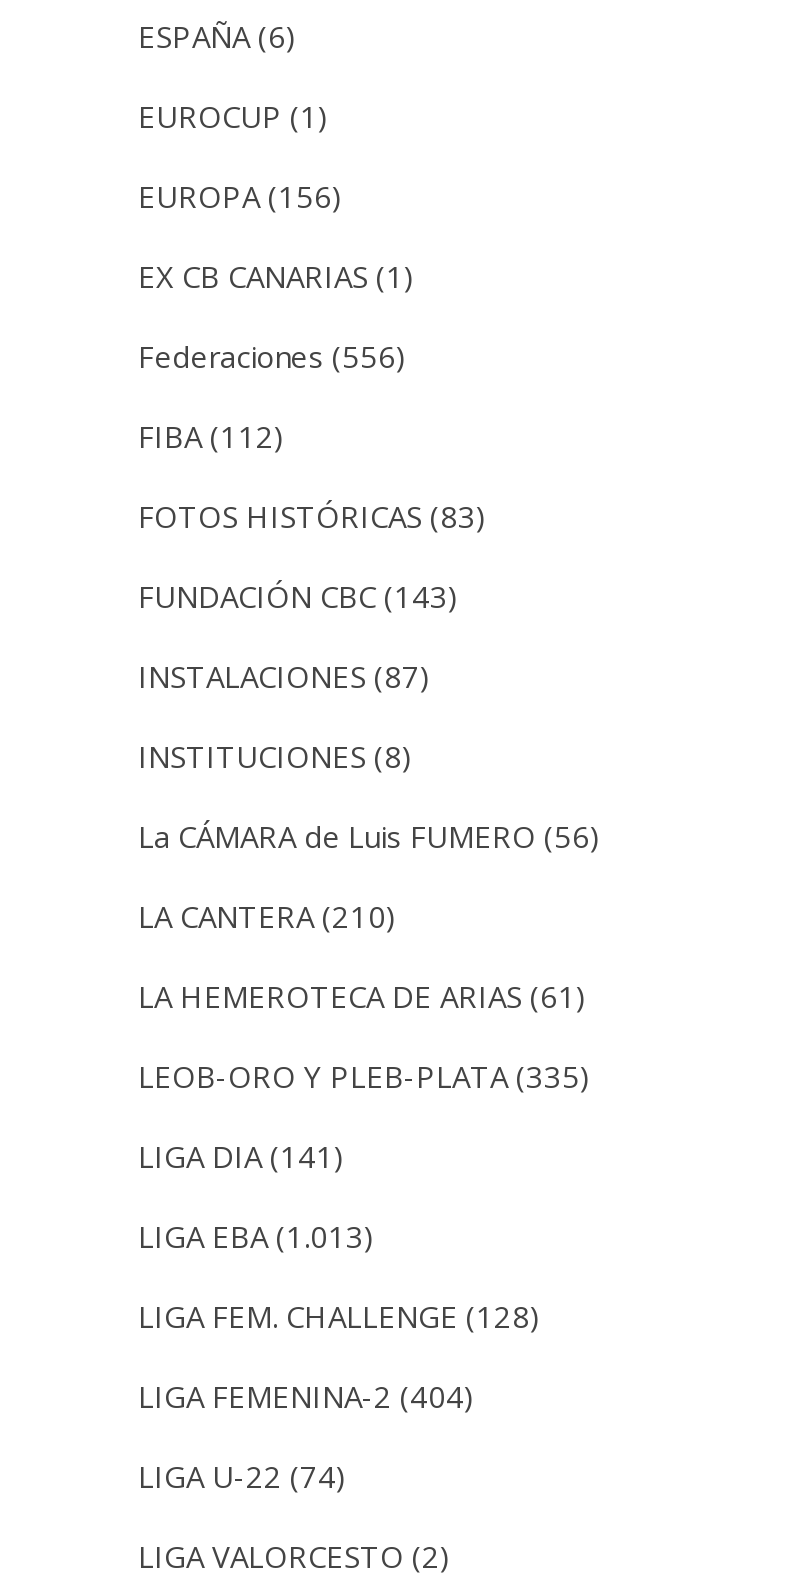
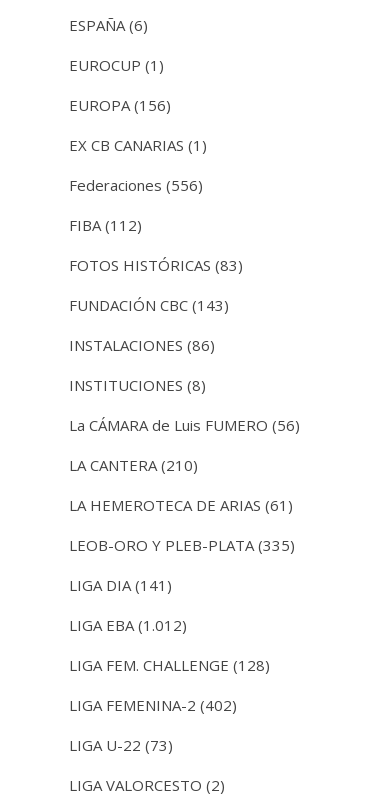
[138,656,430,696] INSTALACIONES (87) -> [69,335,215,355] INSTALACIONES (86)
[138,1216,374,1256] LIGA EBA (1.013) -> [69,615,187,635] LIGA EBA (1.012)
[138,1376,474,1416] LIGA FEMENINA-2 (404) -> [69,695,237,715] LIGA FEMENINA-2 (402)
[138,1456,346,1496] LIGA U-22 (74) -> [69,735,173,755] LIGA U-22 (73)

